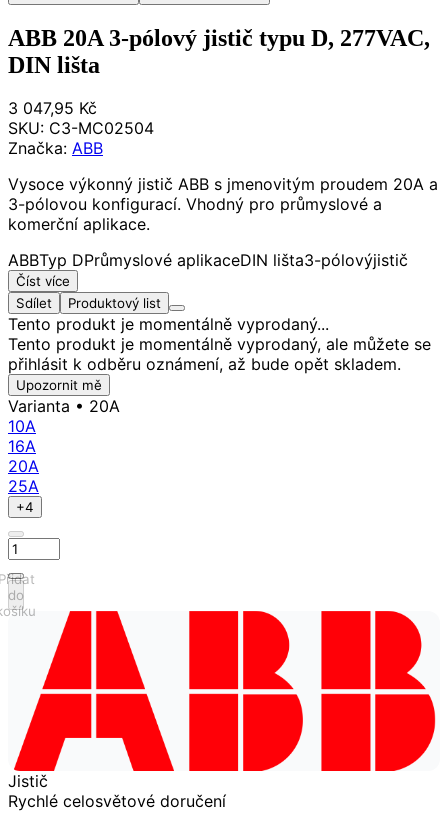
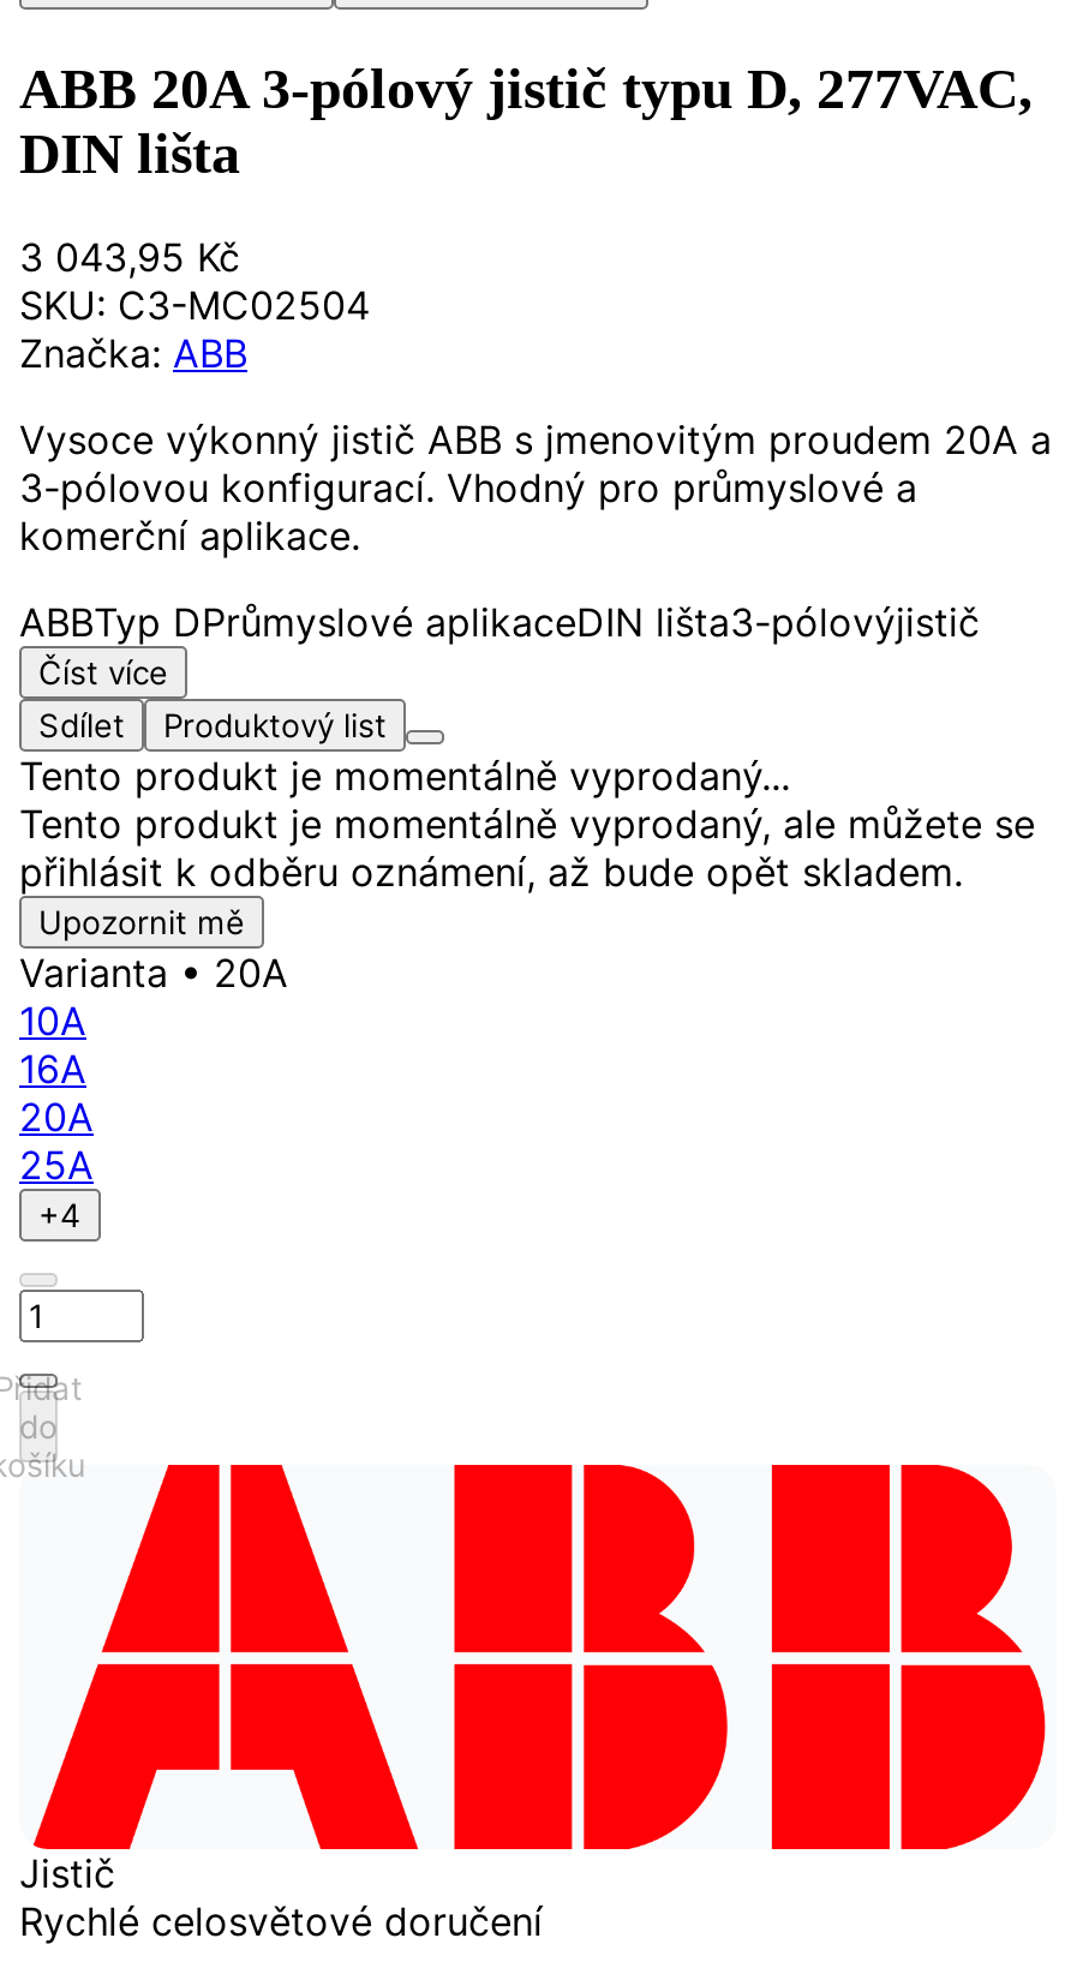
[8,98,97,118] 3 047,95 Kč -> [19,234,240,282] 3 043,95 Kč

